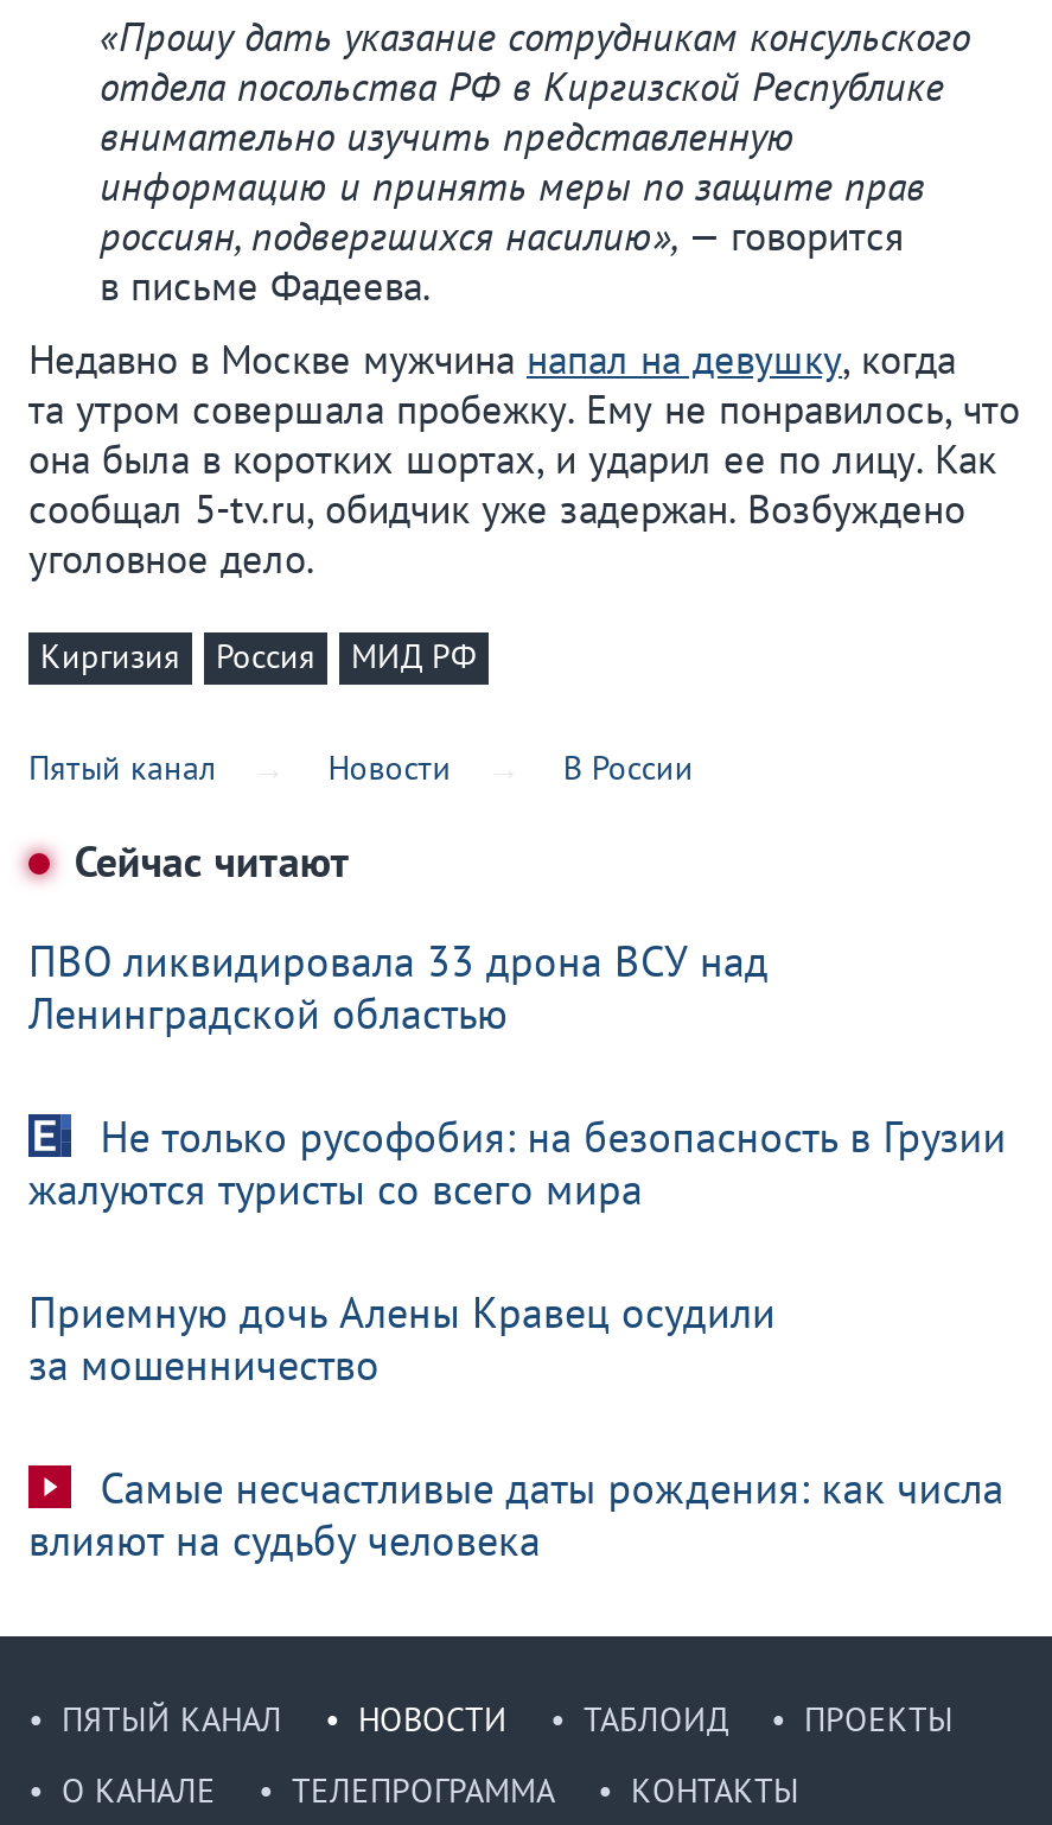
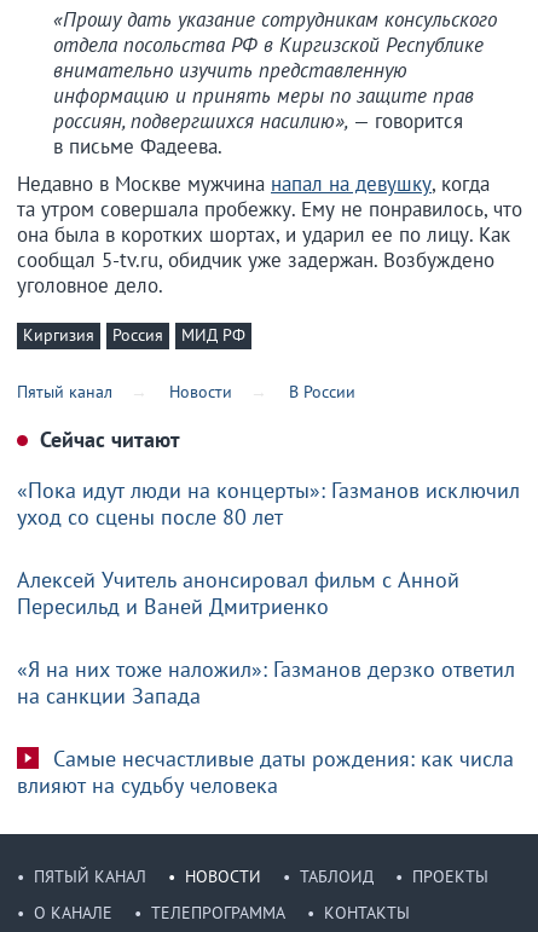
[28,933,769,1040] ПВО ликвидировала 33 дрона ВСУ над | Ленинградской областью -> [17,476,520,530] «Пока идут люди на концерты»: Газманов исключил | уход со сцены после 80 лет
[28,1109,1006,1216] Не только русофобия: на безопасность в Грузии | жалуются туристы со всего мира -> [17,565,459,620] Алексей Учитель анонсировал фильм с Анной | Пересильд и Ваней Дмитриенко
[28,1285,776,1391] Приемную дочь Алены Кравец осудили | за мошенничество -> [17,655,515,709] «Я на них тоже наложил»: Газманов дерзко ответил | на санкции Запада

